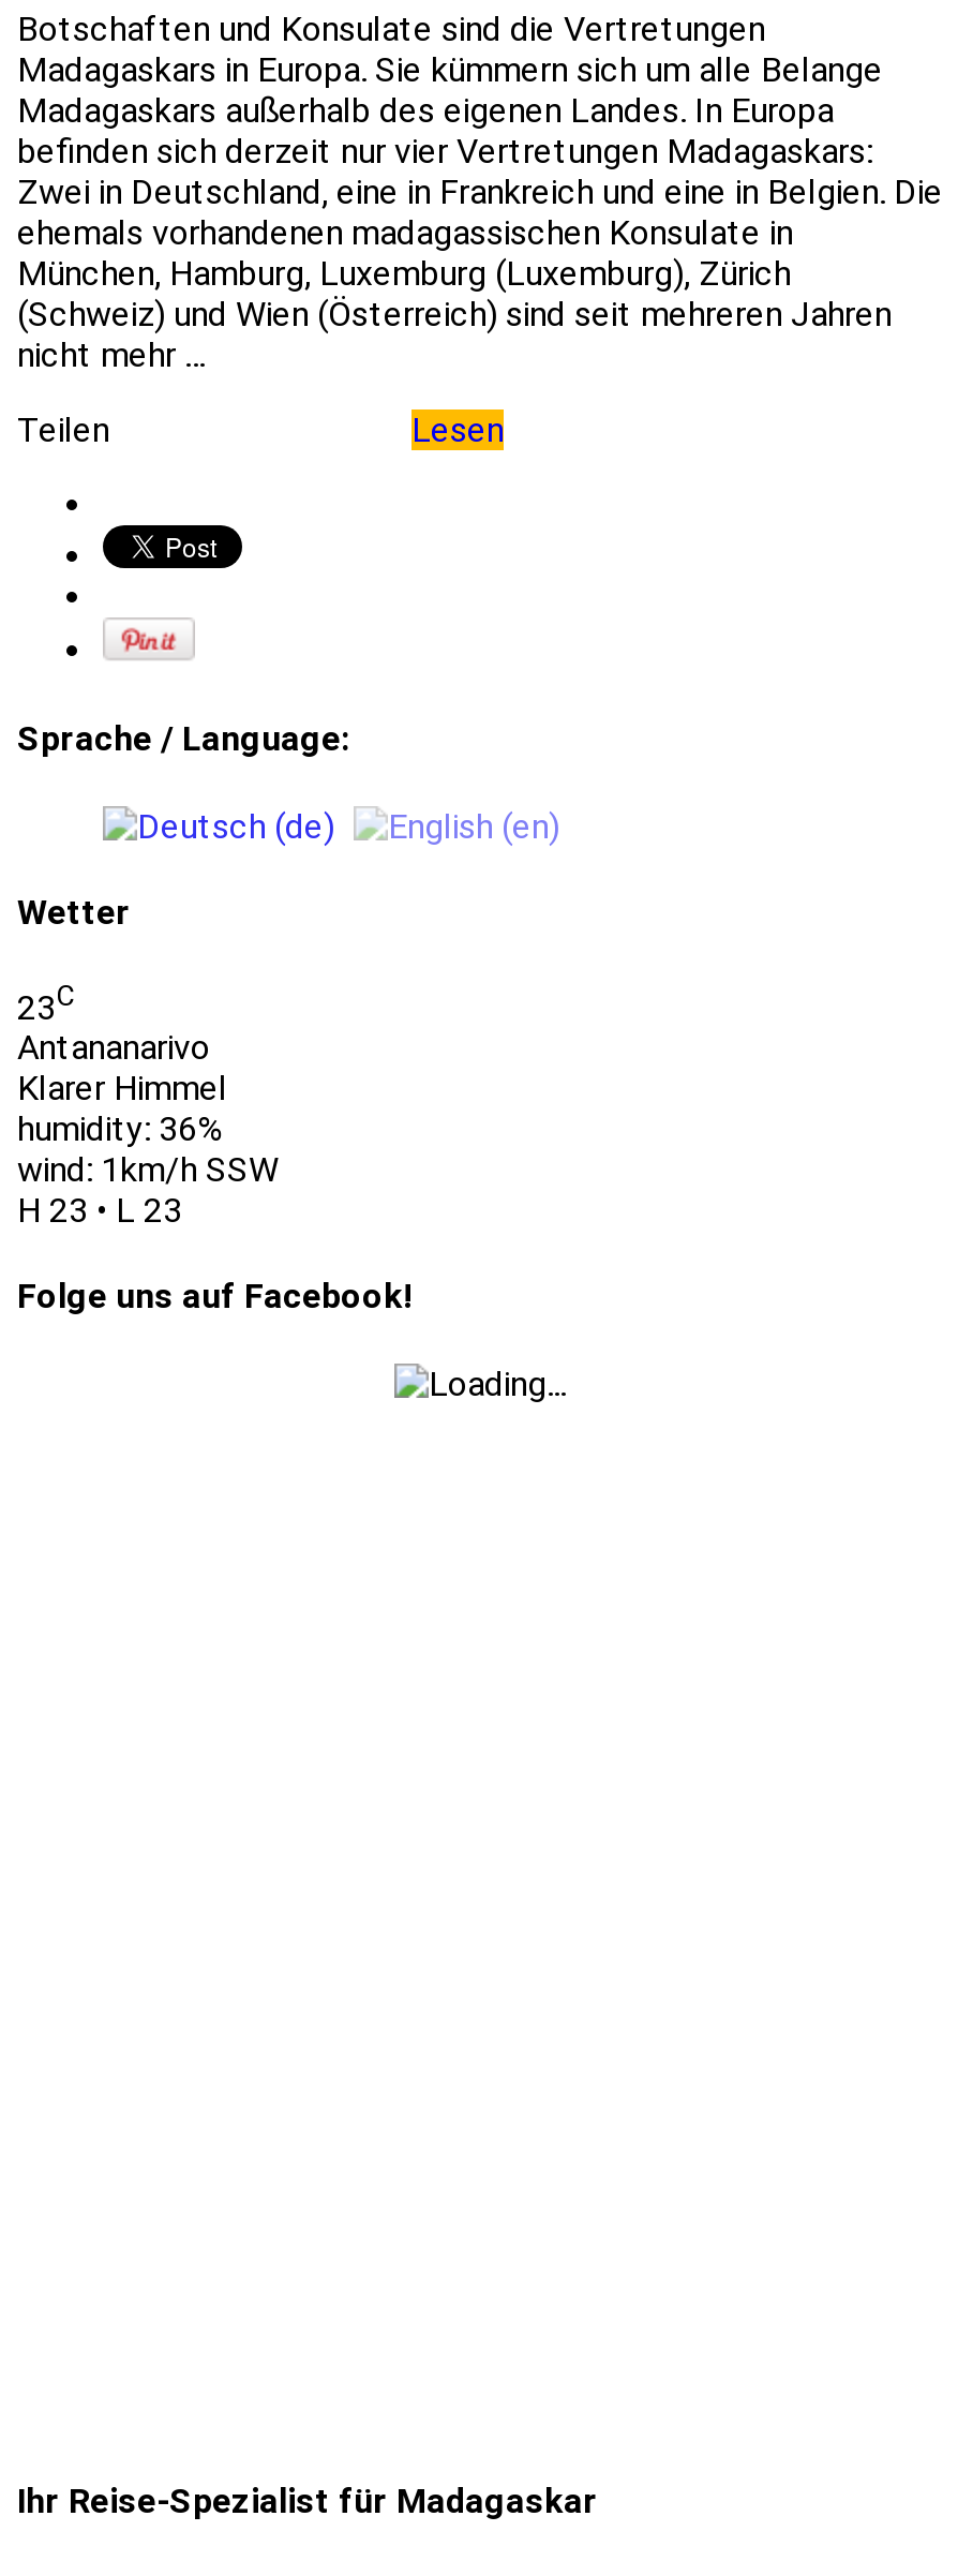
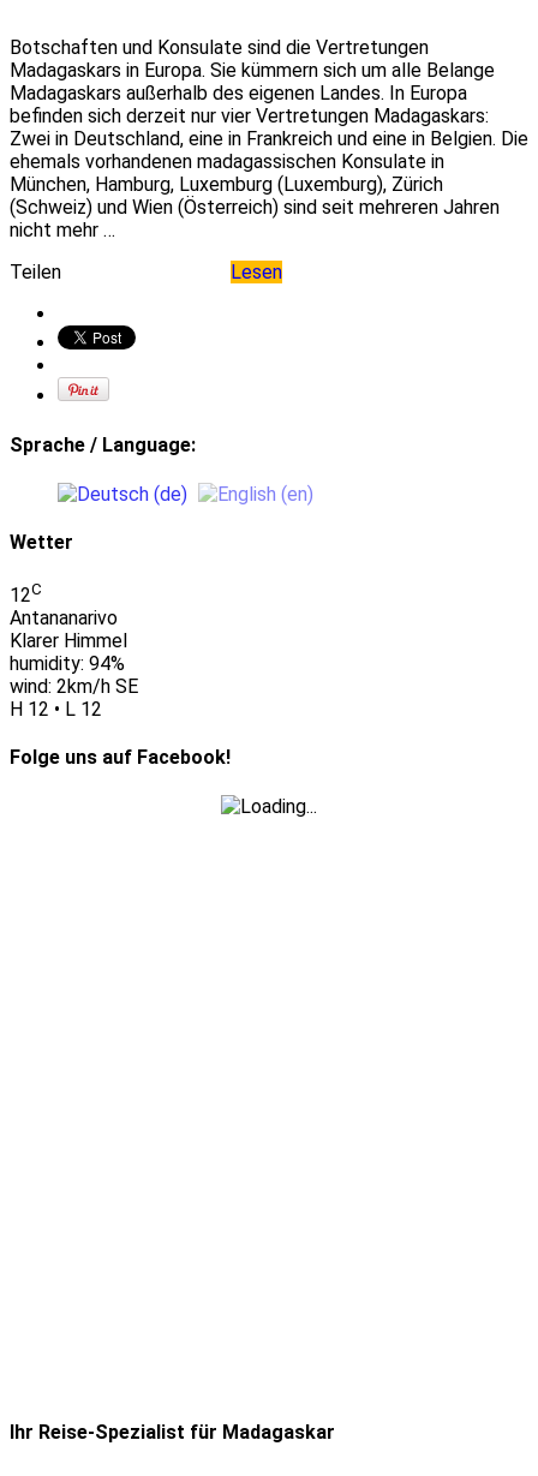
[17,979,75,1027] 23C -> [10,580,42,607] 12C
[17,1109,223,1149] humidity: 36% -> [10,652,125,675] humidity: 94%
[17,1149,279,1190] wind: 1km/h SSW -> [10,675,138,698] wind: 2km/h SE
[17,1190,182,1231] H 23 • L 23 -> [10,698,102,721] H 12 • L 12

